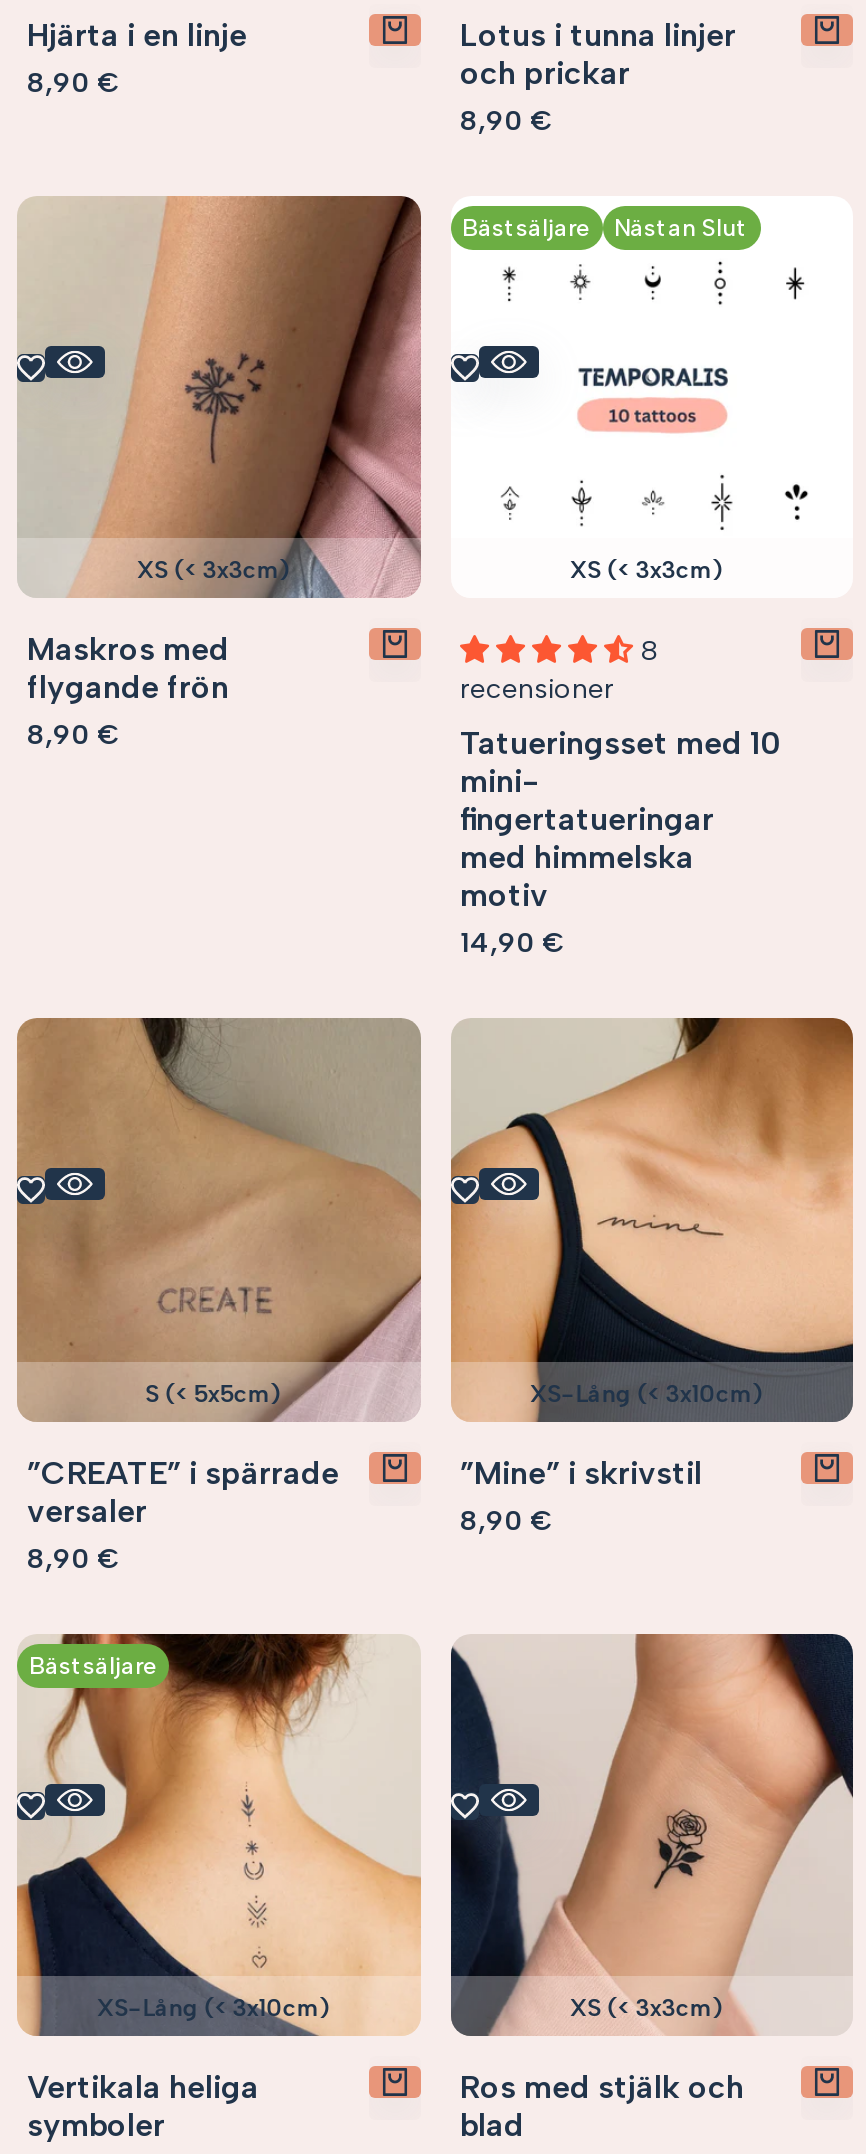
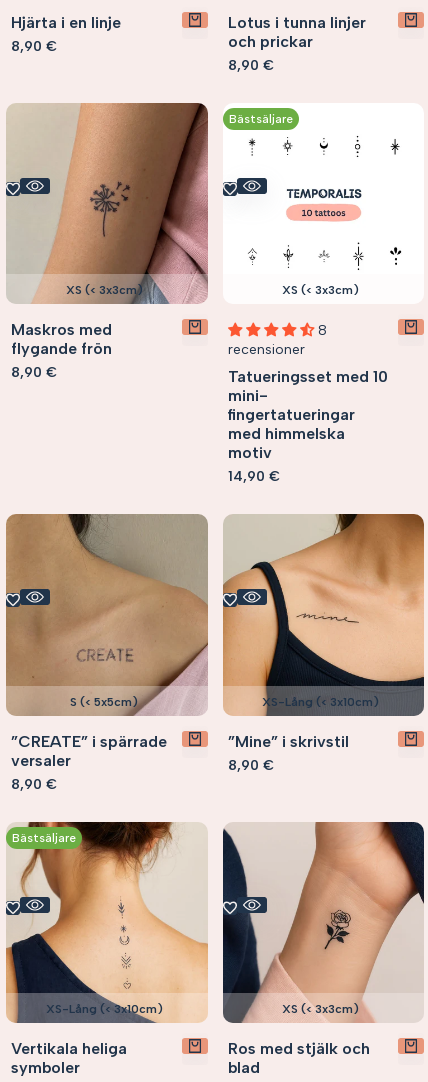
[614,214,748,242] Nästan Slut -> none

